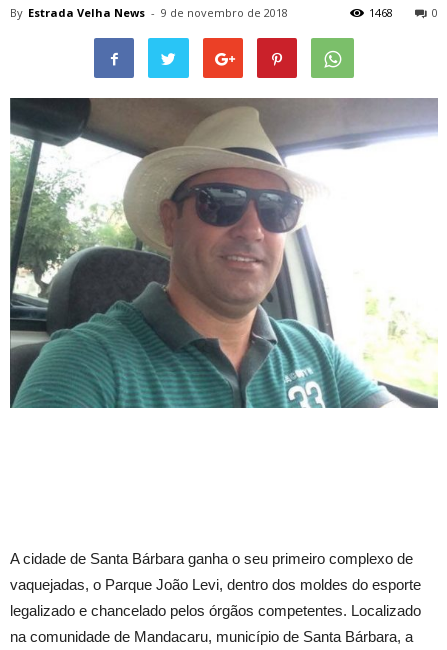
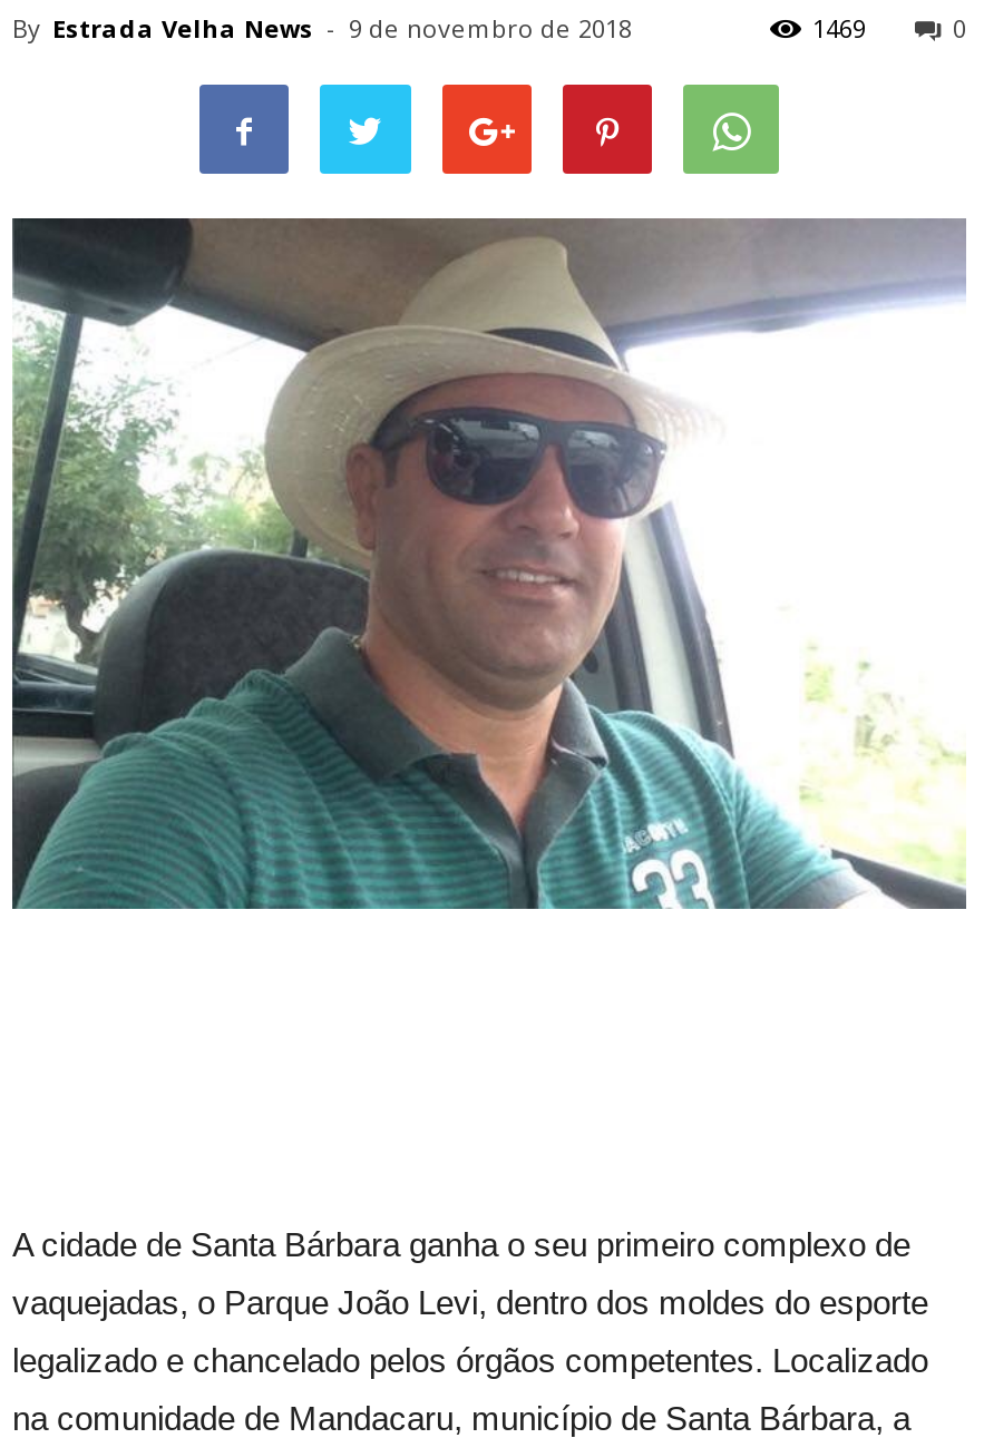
[369,5,393,20] 1468 -> [812,11,866,45] 1469

